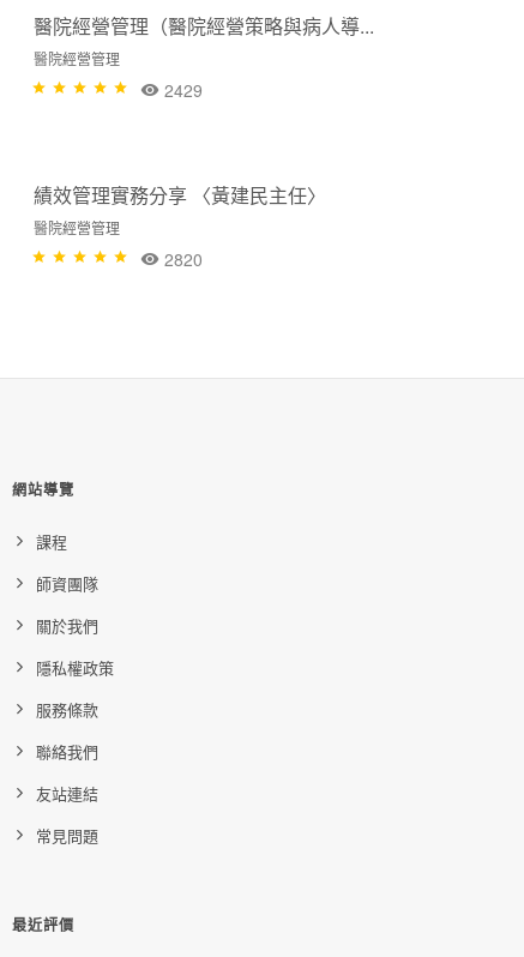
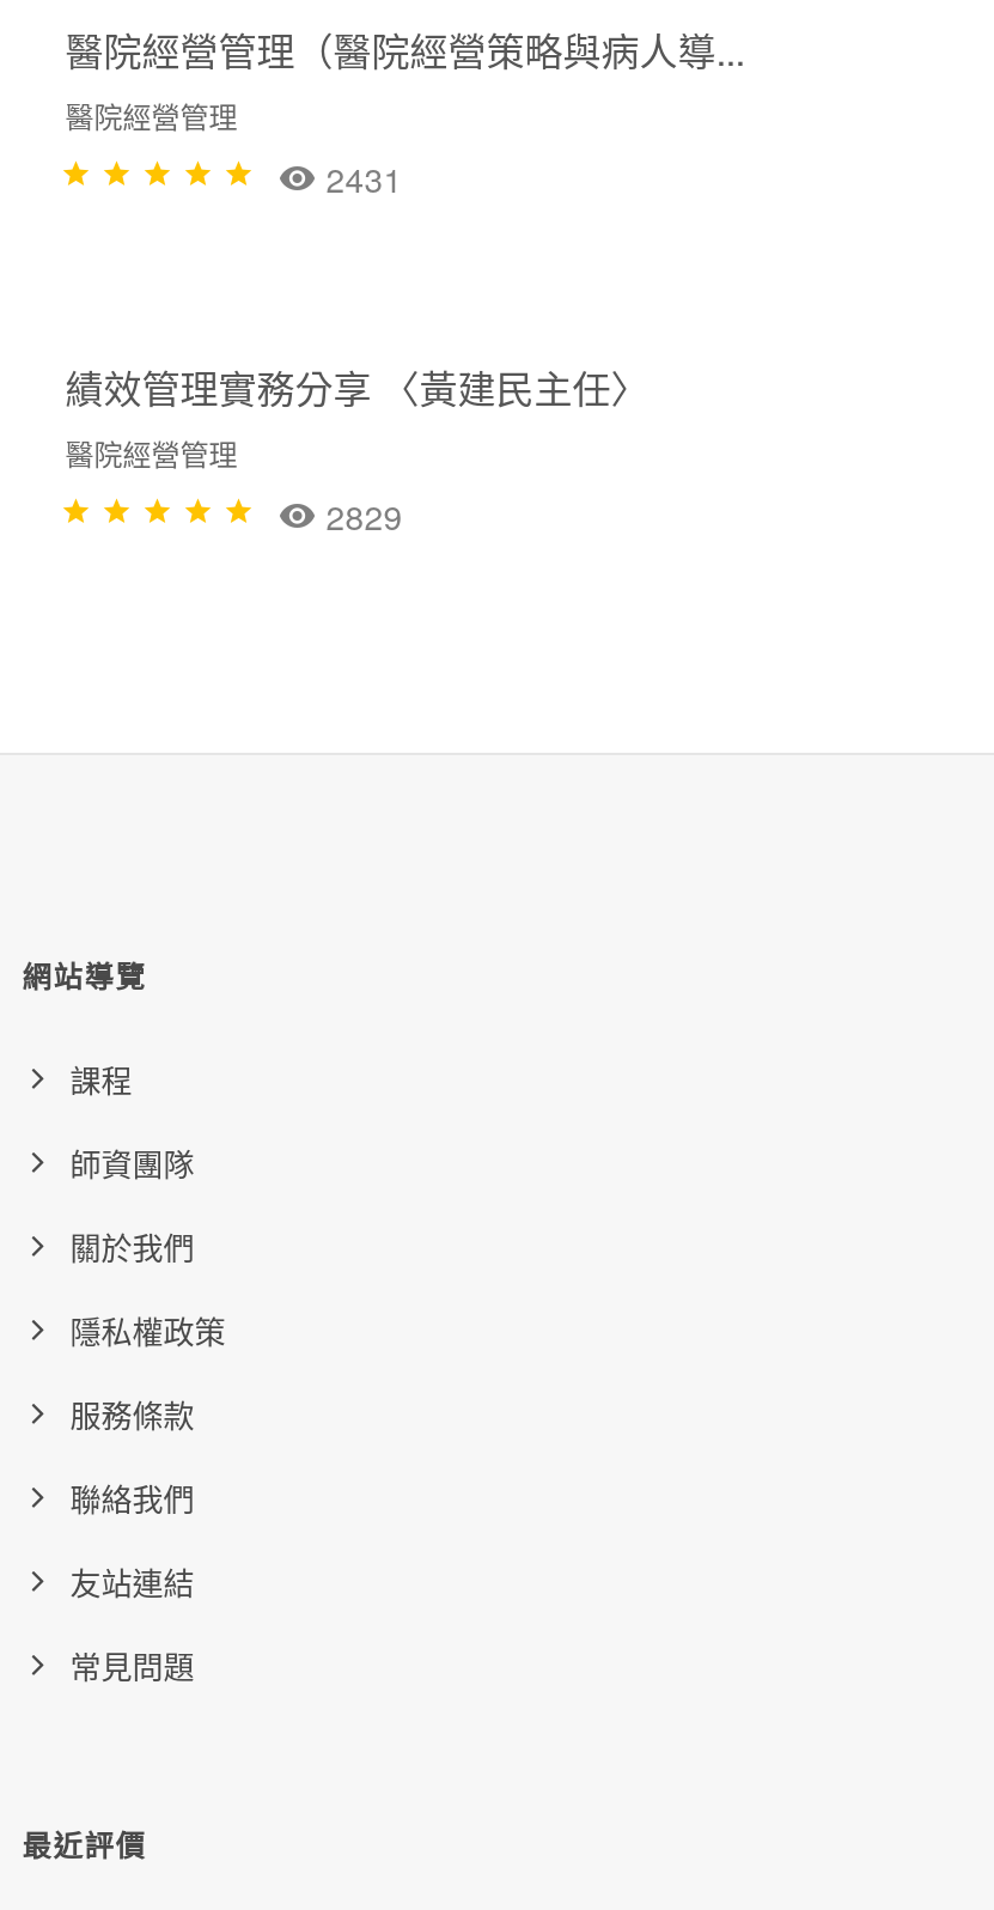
[159,78,202,102] 2429 -> [317,154,403,202] 2431
[159,247,202,271] 2820 -> [317,492,403,540] 2829

